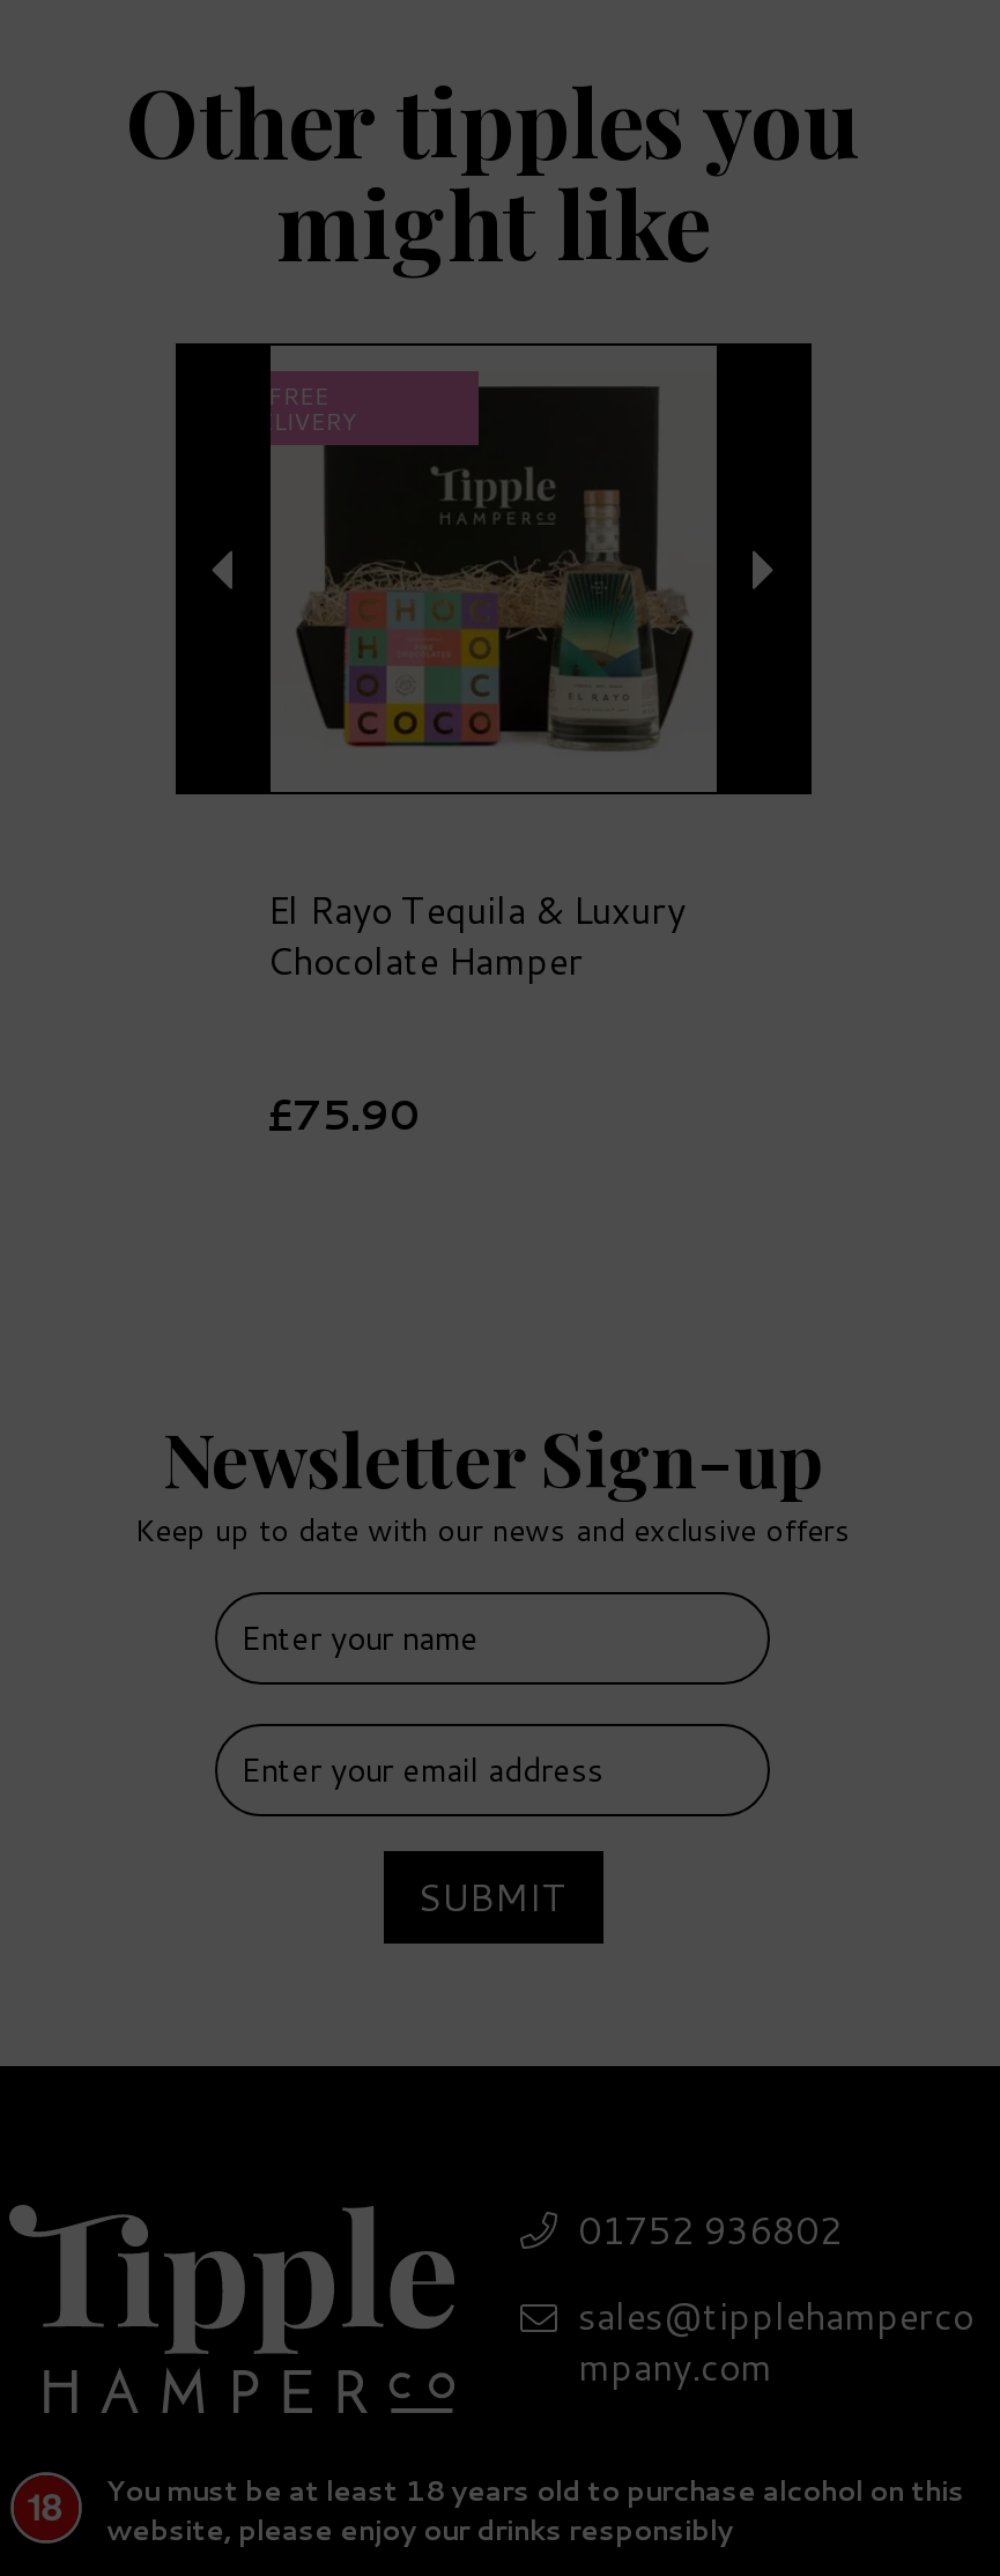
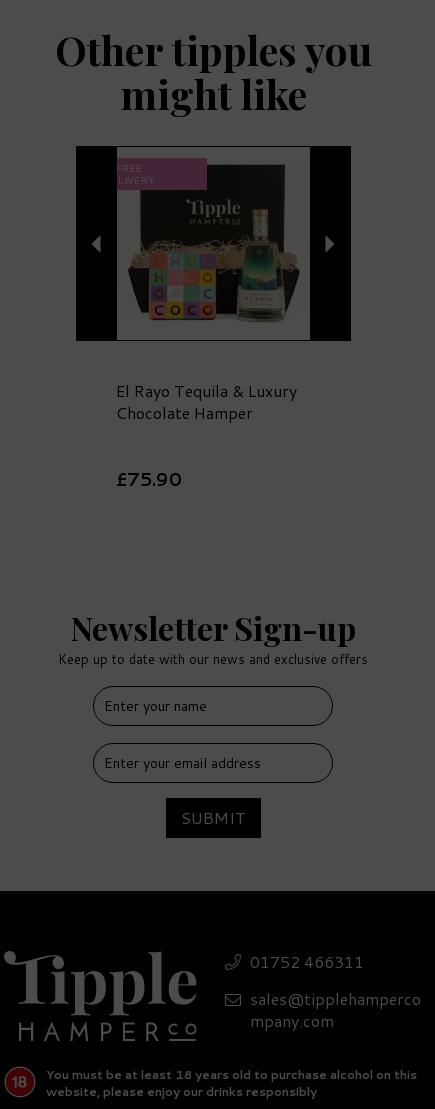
[578,2203,842,2256] 01752 936802 -> [250,950,364,973] 01752 466311

